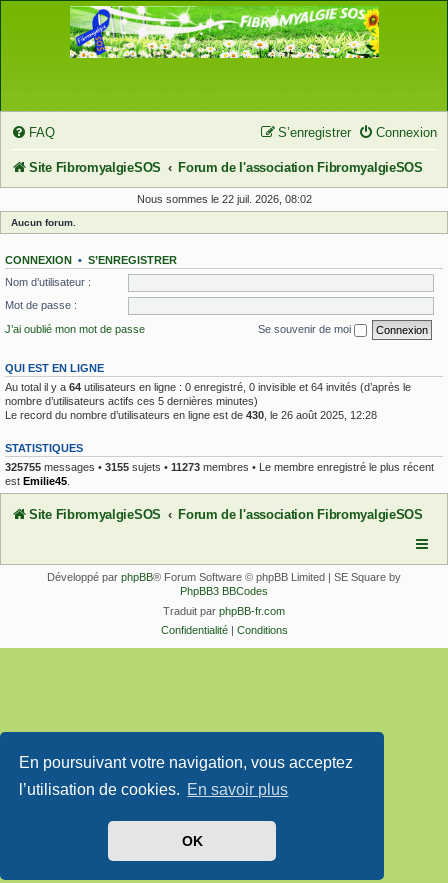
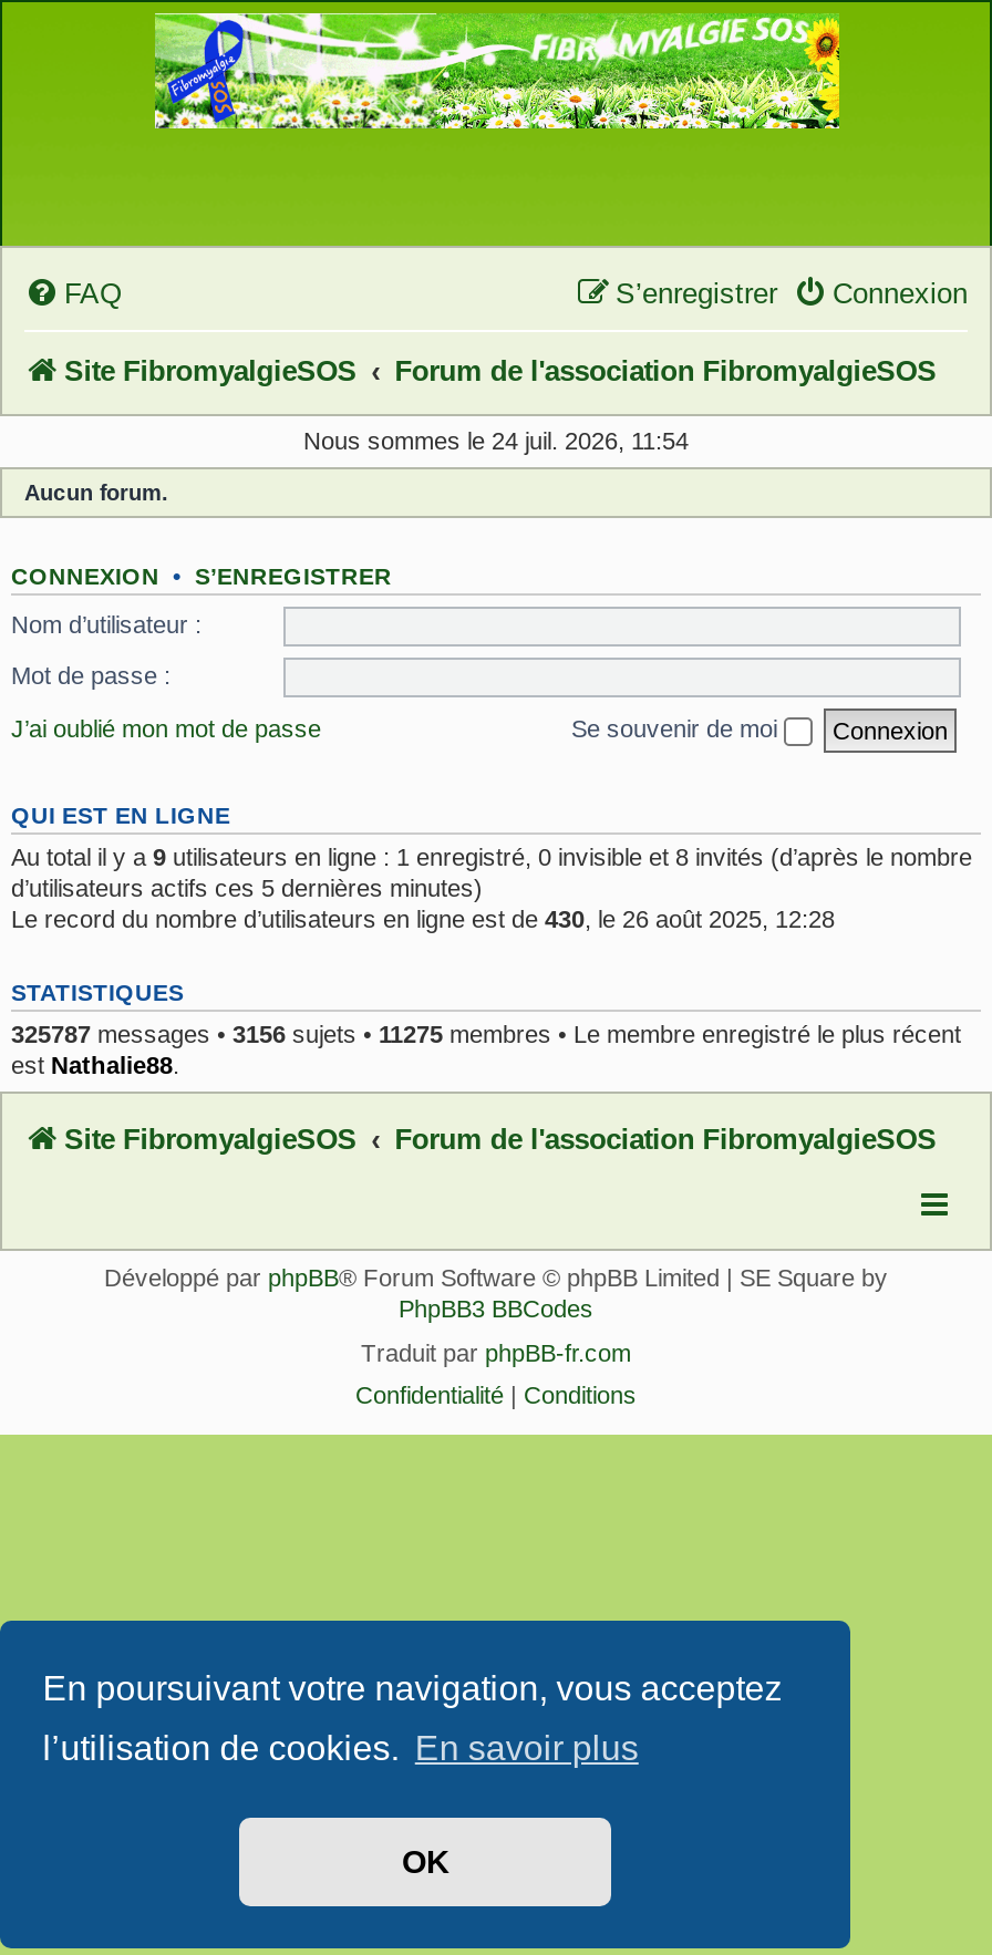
[136,193,311,205] Nous sommes le 22 juil. 2026, 08:02 -> [303,427,689,454] Nous sommes le 24 juil. 2026, 11:54
[5,380,411,406] Au total il y a 64 utilisateurs en ligne : 0 enregistré, 0 invisible et 64 invités (d’après le | nombre d’utilisateurs actifs ces 5 dernières minutes) -> [11,842,972,900] Au total il y a 9 utilisateurs en ligne : 1 enregistré, 0 invisible et 8 invités (d’après le nombre | d’utilisateurs actifs ces 5 dernières minutes)
[5,460,434,472] 325755 messages • 3155 sujets • 11273 membres • Le membre enregistré le plus récent -> [11,1020,961,1046] 325787 messages • 3156 sujets • 11275 membres • Le membre enregistré le plus récent
[5,474,70,486] est Emilie45. -> [11,1051,179,1077] est Nathalie88.

